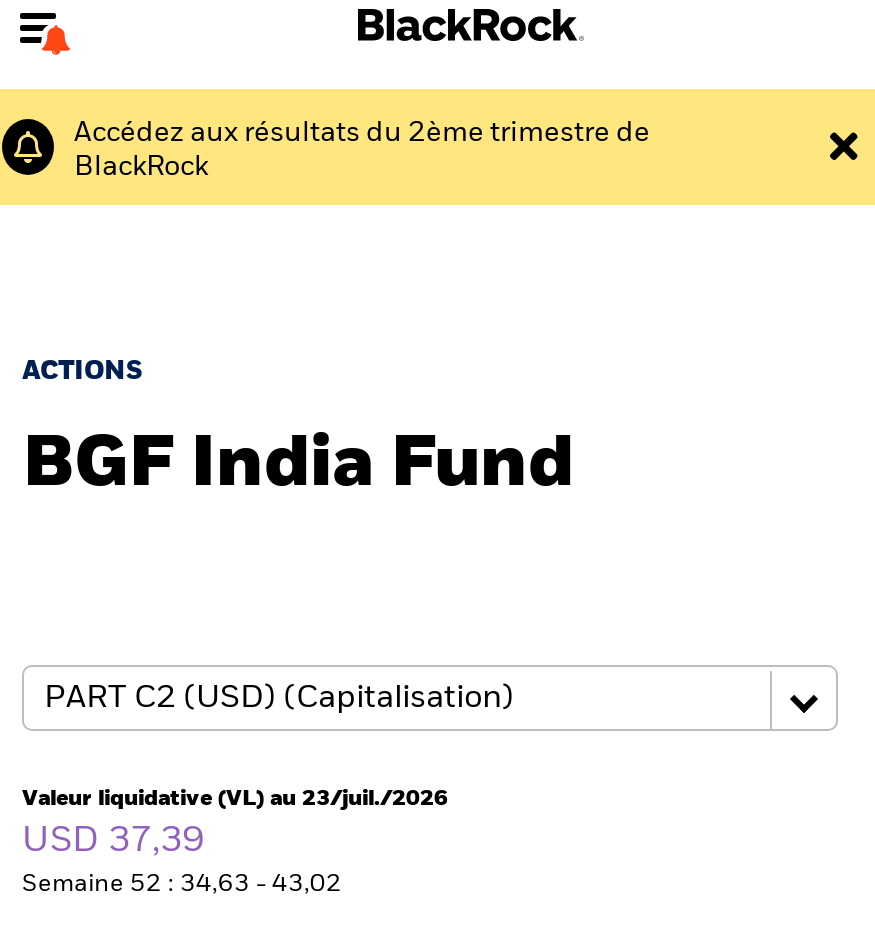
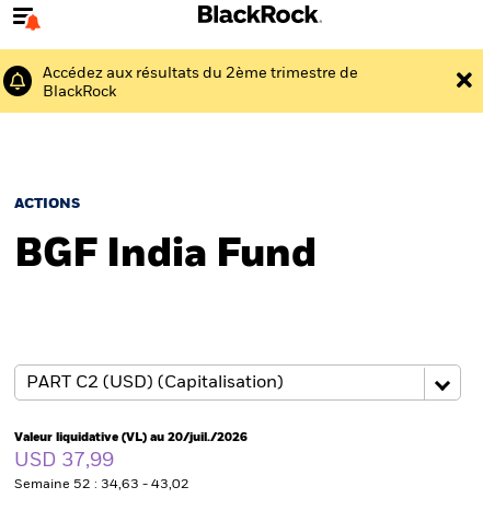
[22,787,448,809] Valeur liquidative (VL) au 23/juil./2026 -> [14,431,248,443] Valeur liquidative (VL) au 20/juil./2026
[22,823,212,859] USD 37,39 -> [14,451,118,471] USD 37,99

